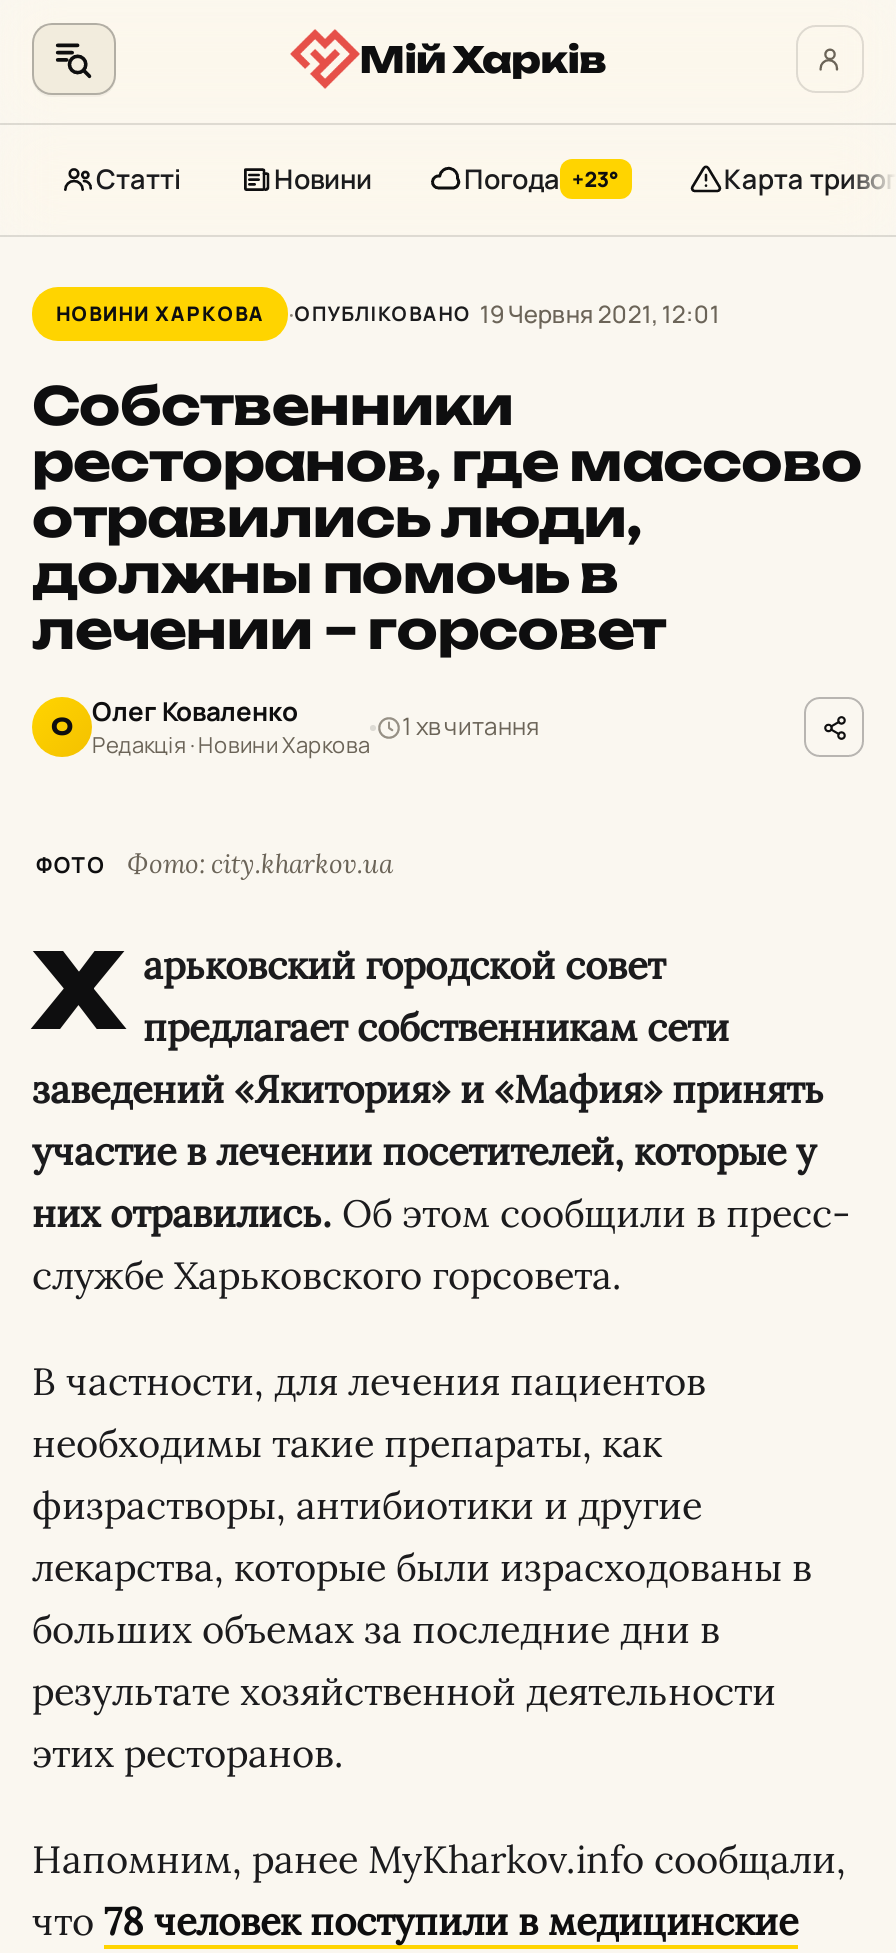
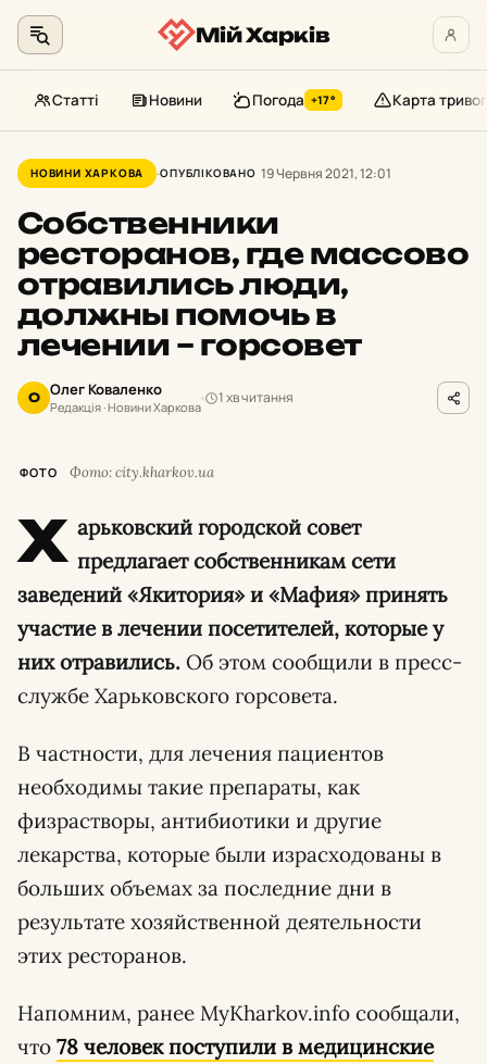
[464,161,620,197] Погода +23° -> [252,90,336,110] Погода +17°

